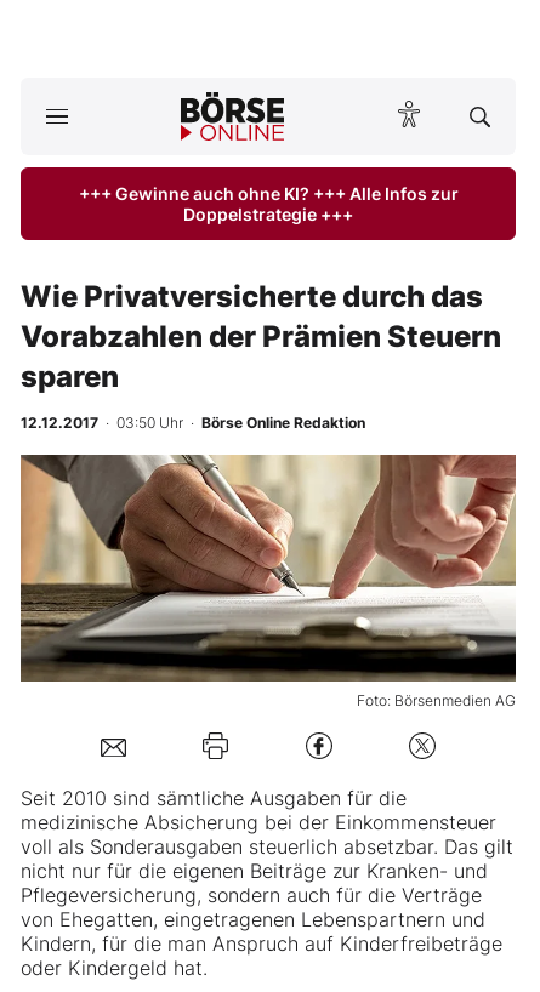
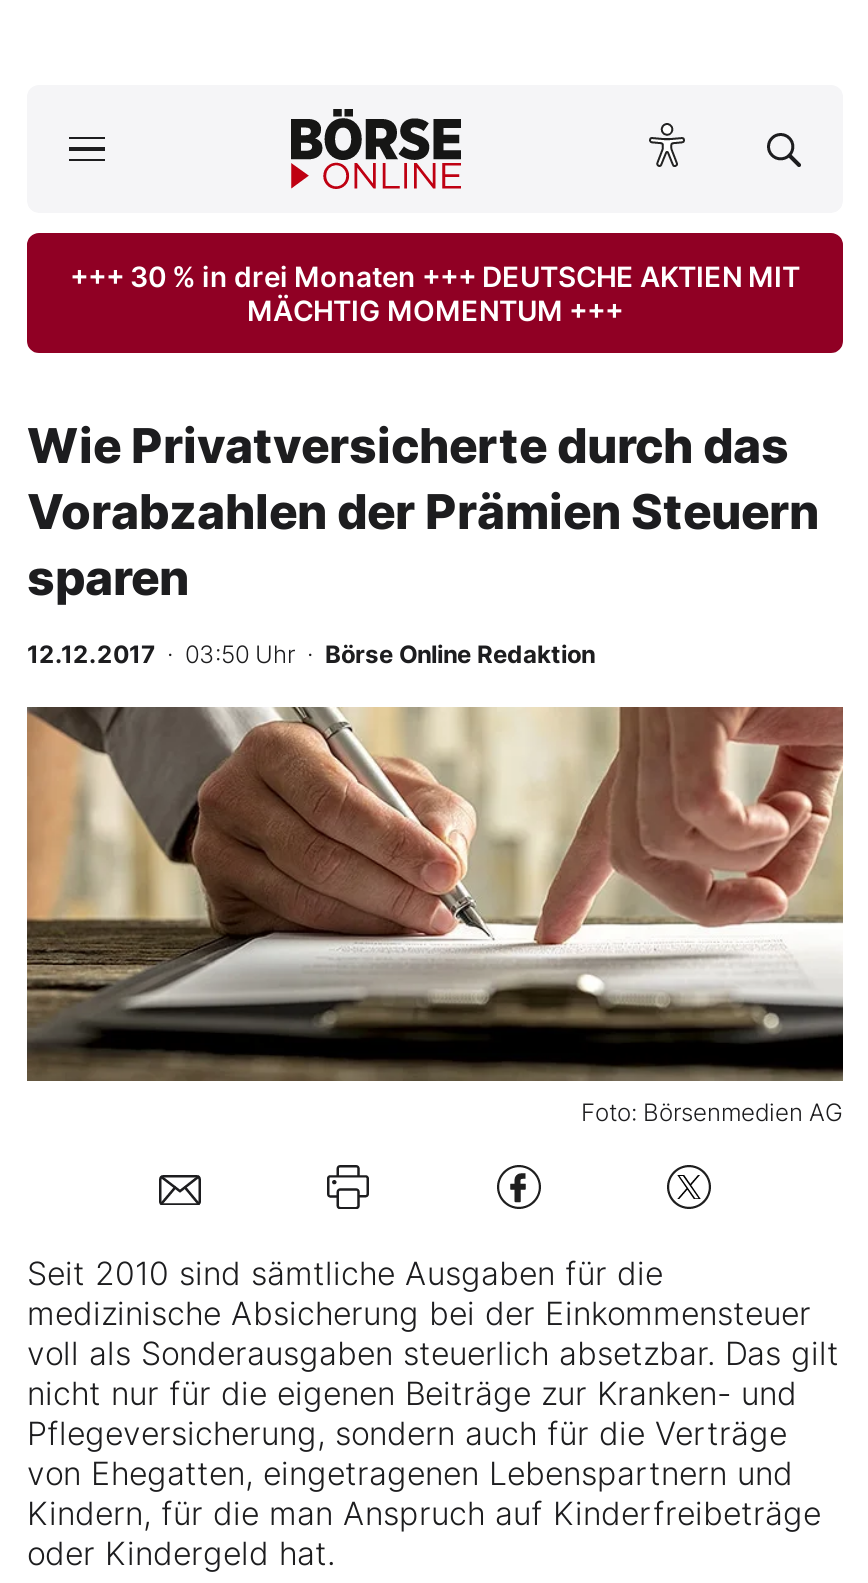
[78,183,458,224] +++ Gewinne auch ohne KI? +++ Alle Infos zur | Doppelstrategie +++ -> [70,259,800,327] +++ 30 % in drei Monaten +++ DEUTSCHE AKTIEN MIT | MÄCHTIG MOMENTUM +++

